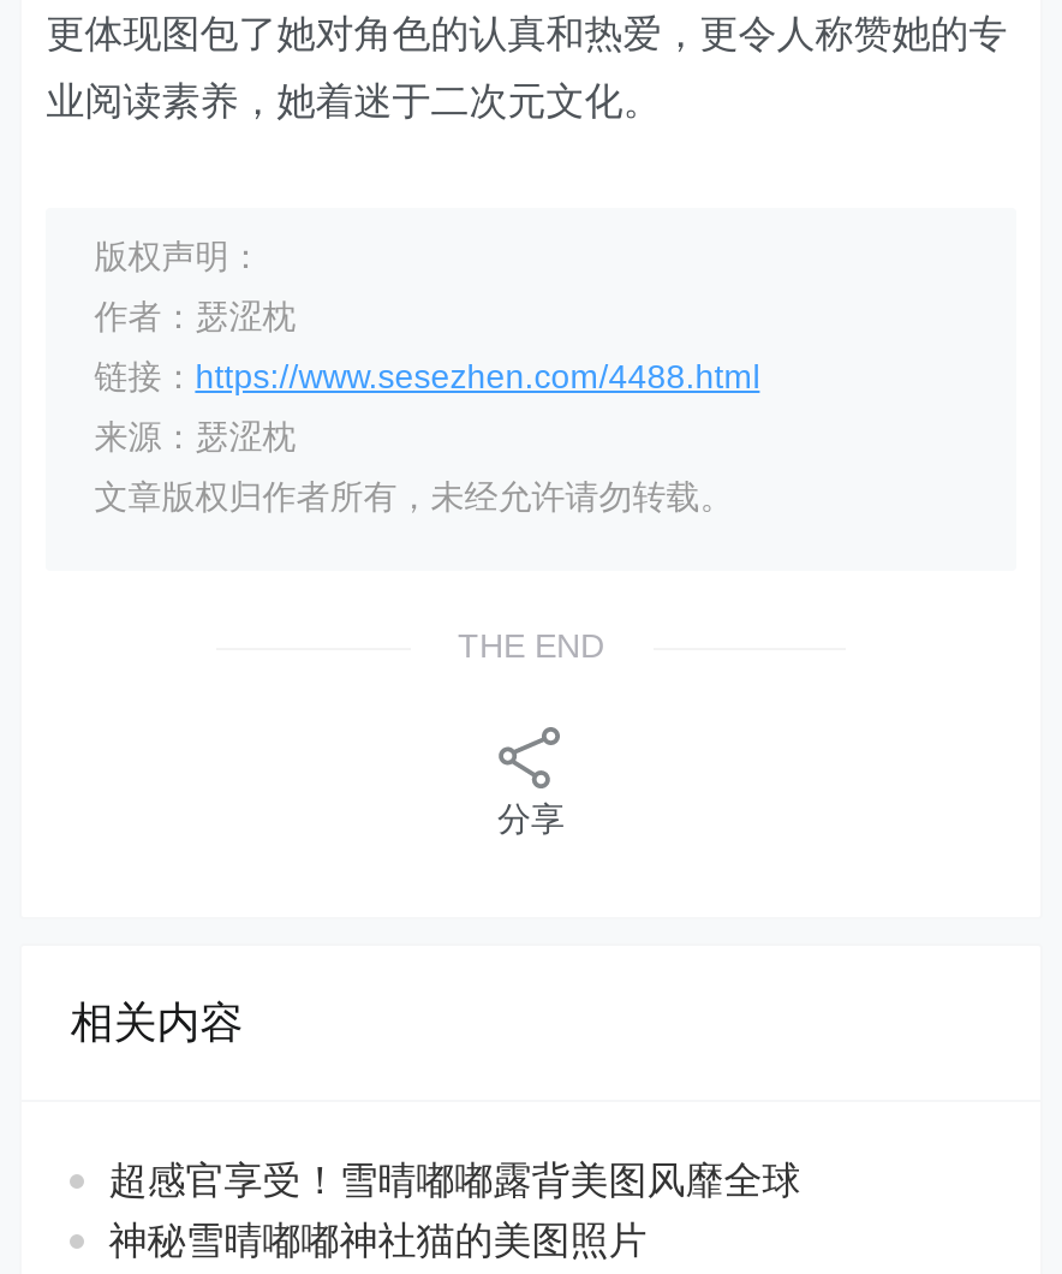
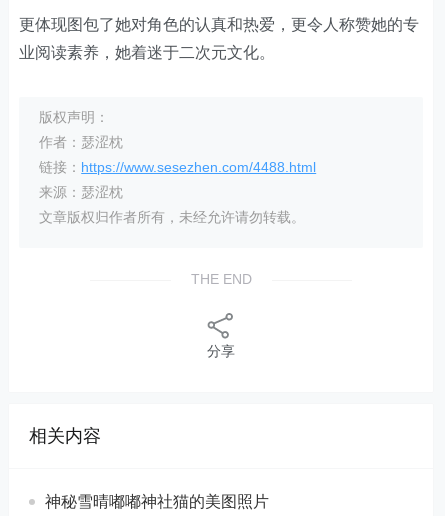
[109,1160,801,1201] 超感官享受！雪晴嘟嘟露背美图风靡全球 -> none

